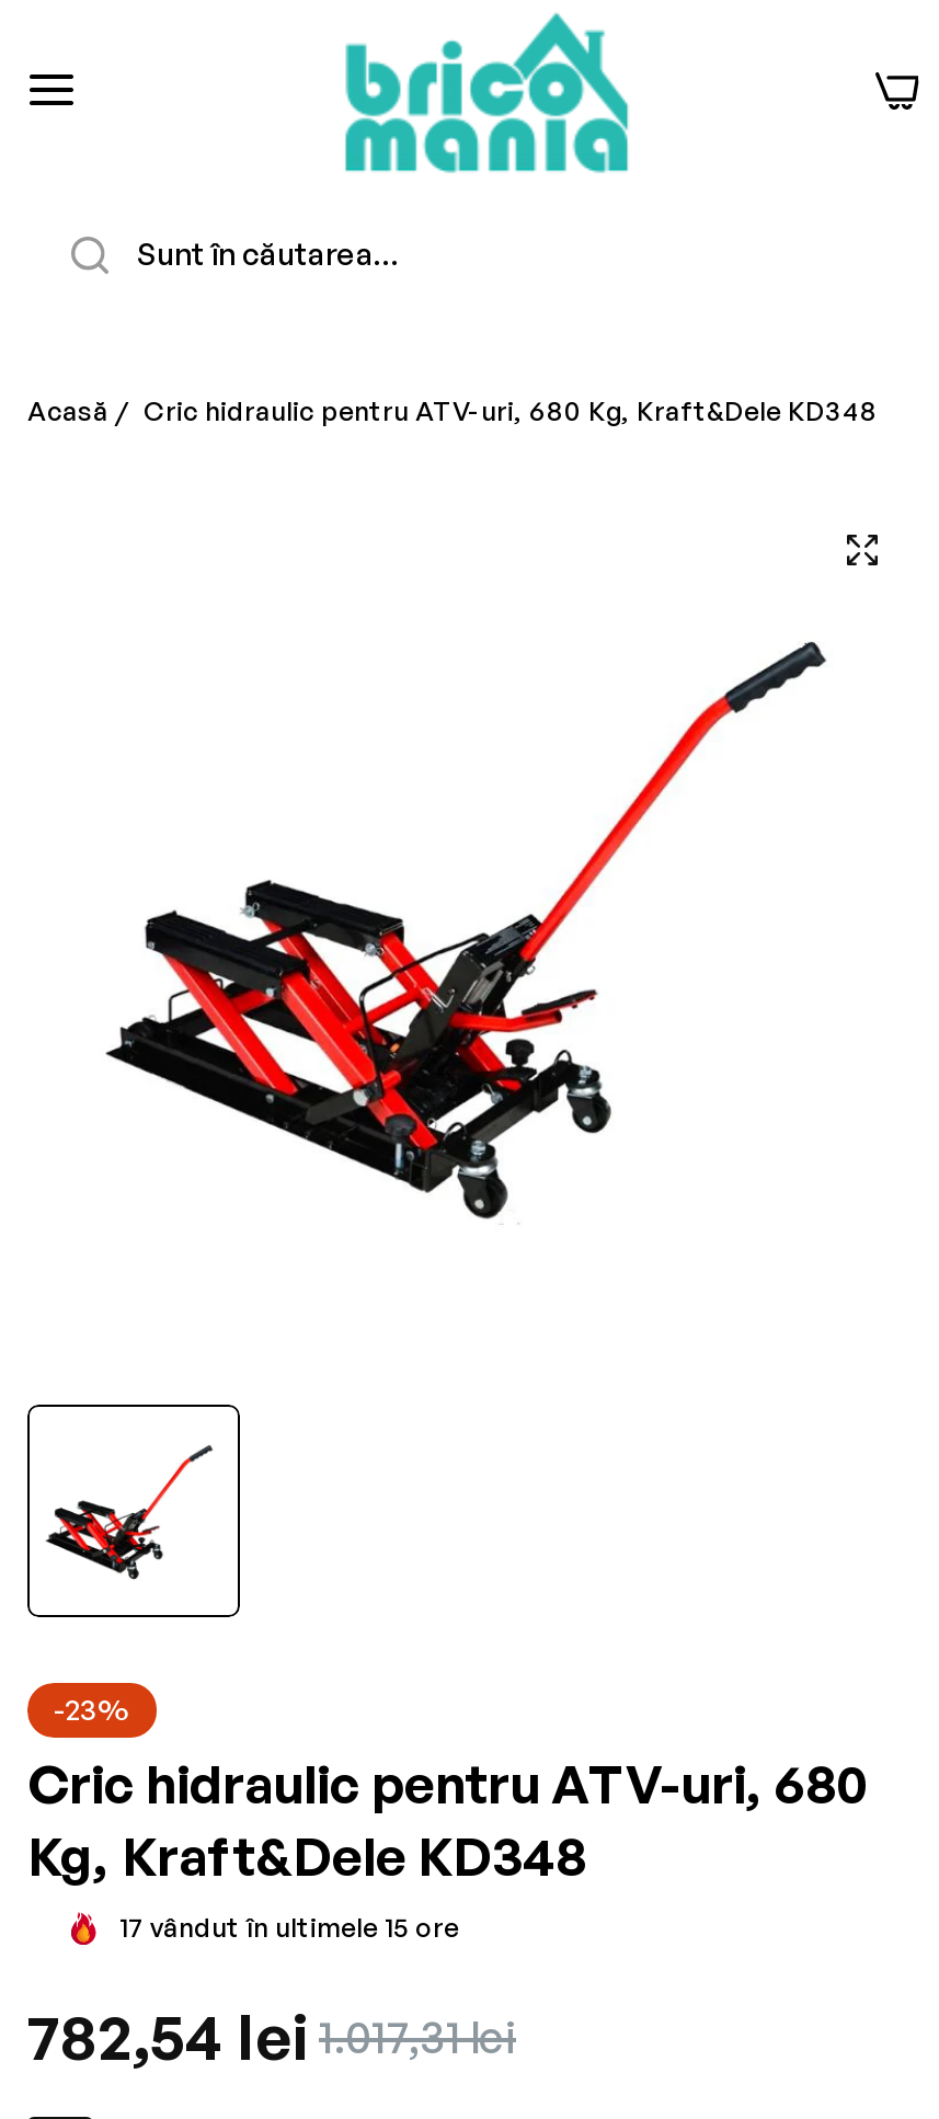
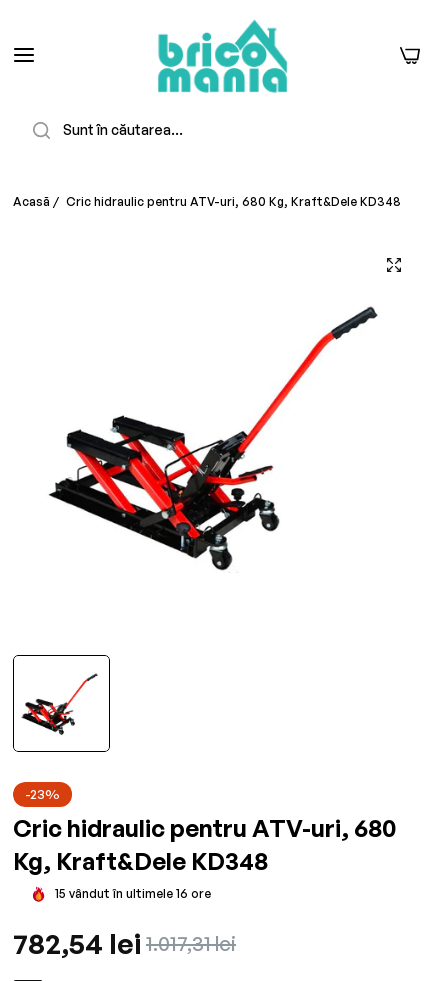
[119,1911,459,1944] 17 vândut în ultimele 15 ore -> [55,886,211,901] 15 vândut în ultimele 16 ore

